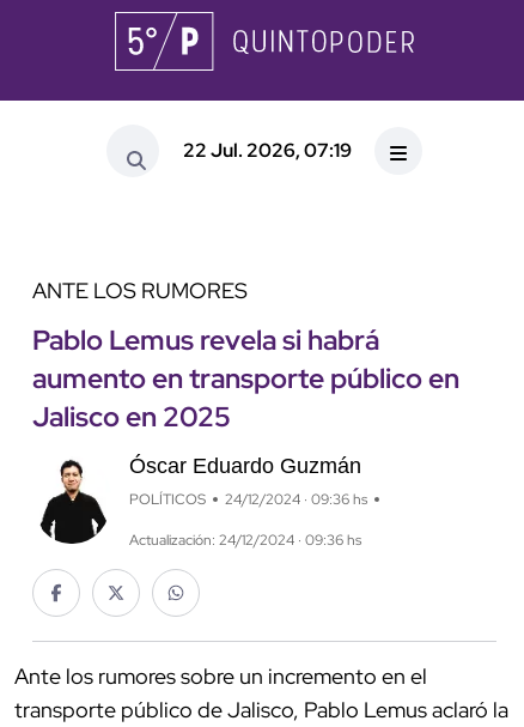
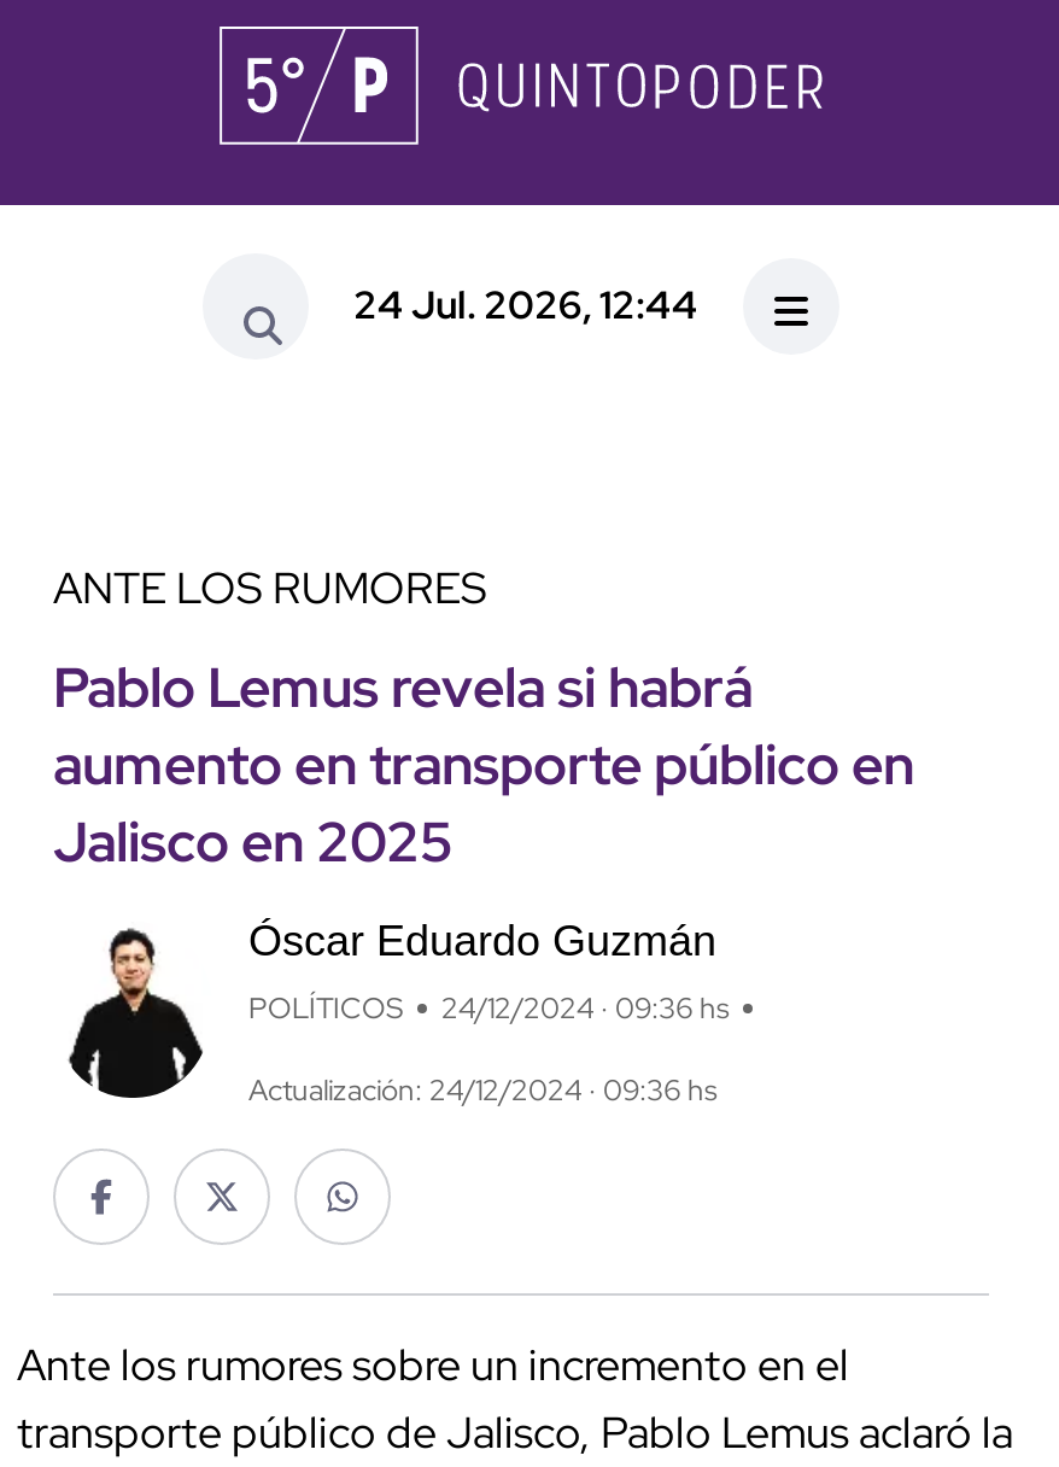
[182,137,351,163] 22 Jul. 2026, 07:19 -> [353,279,698,330] 24 Jul. 2026, 12:44

